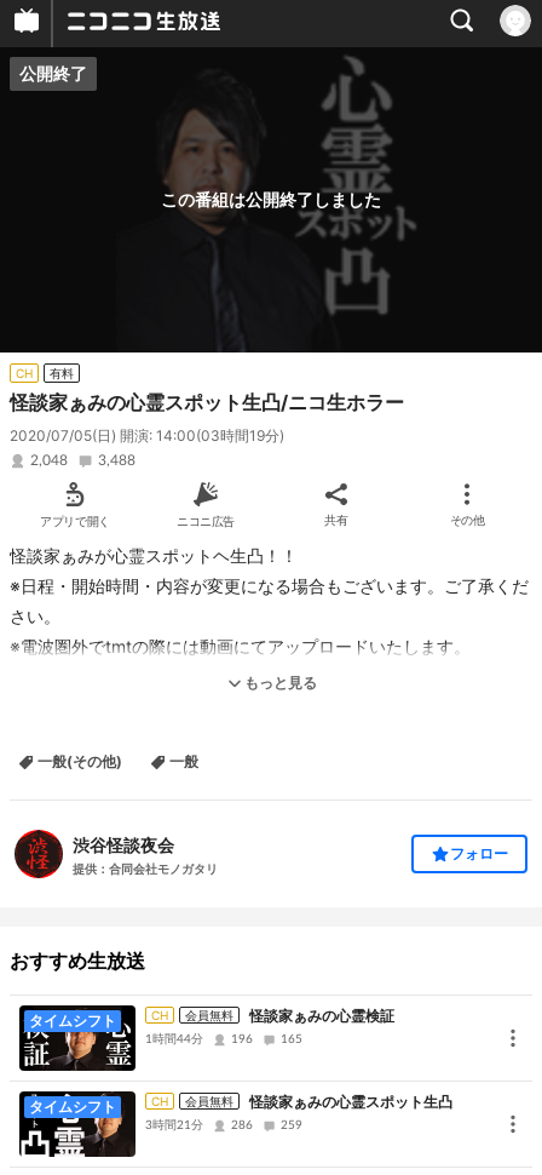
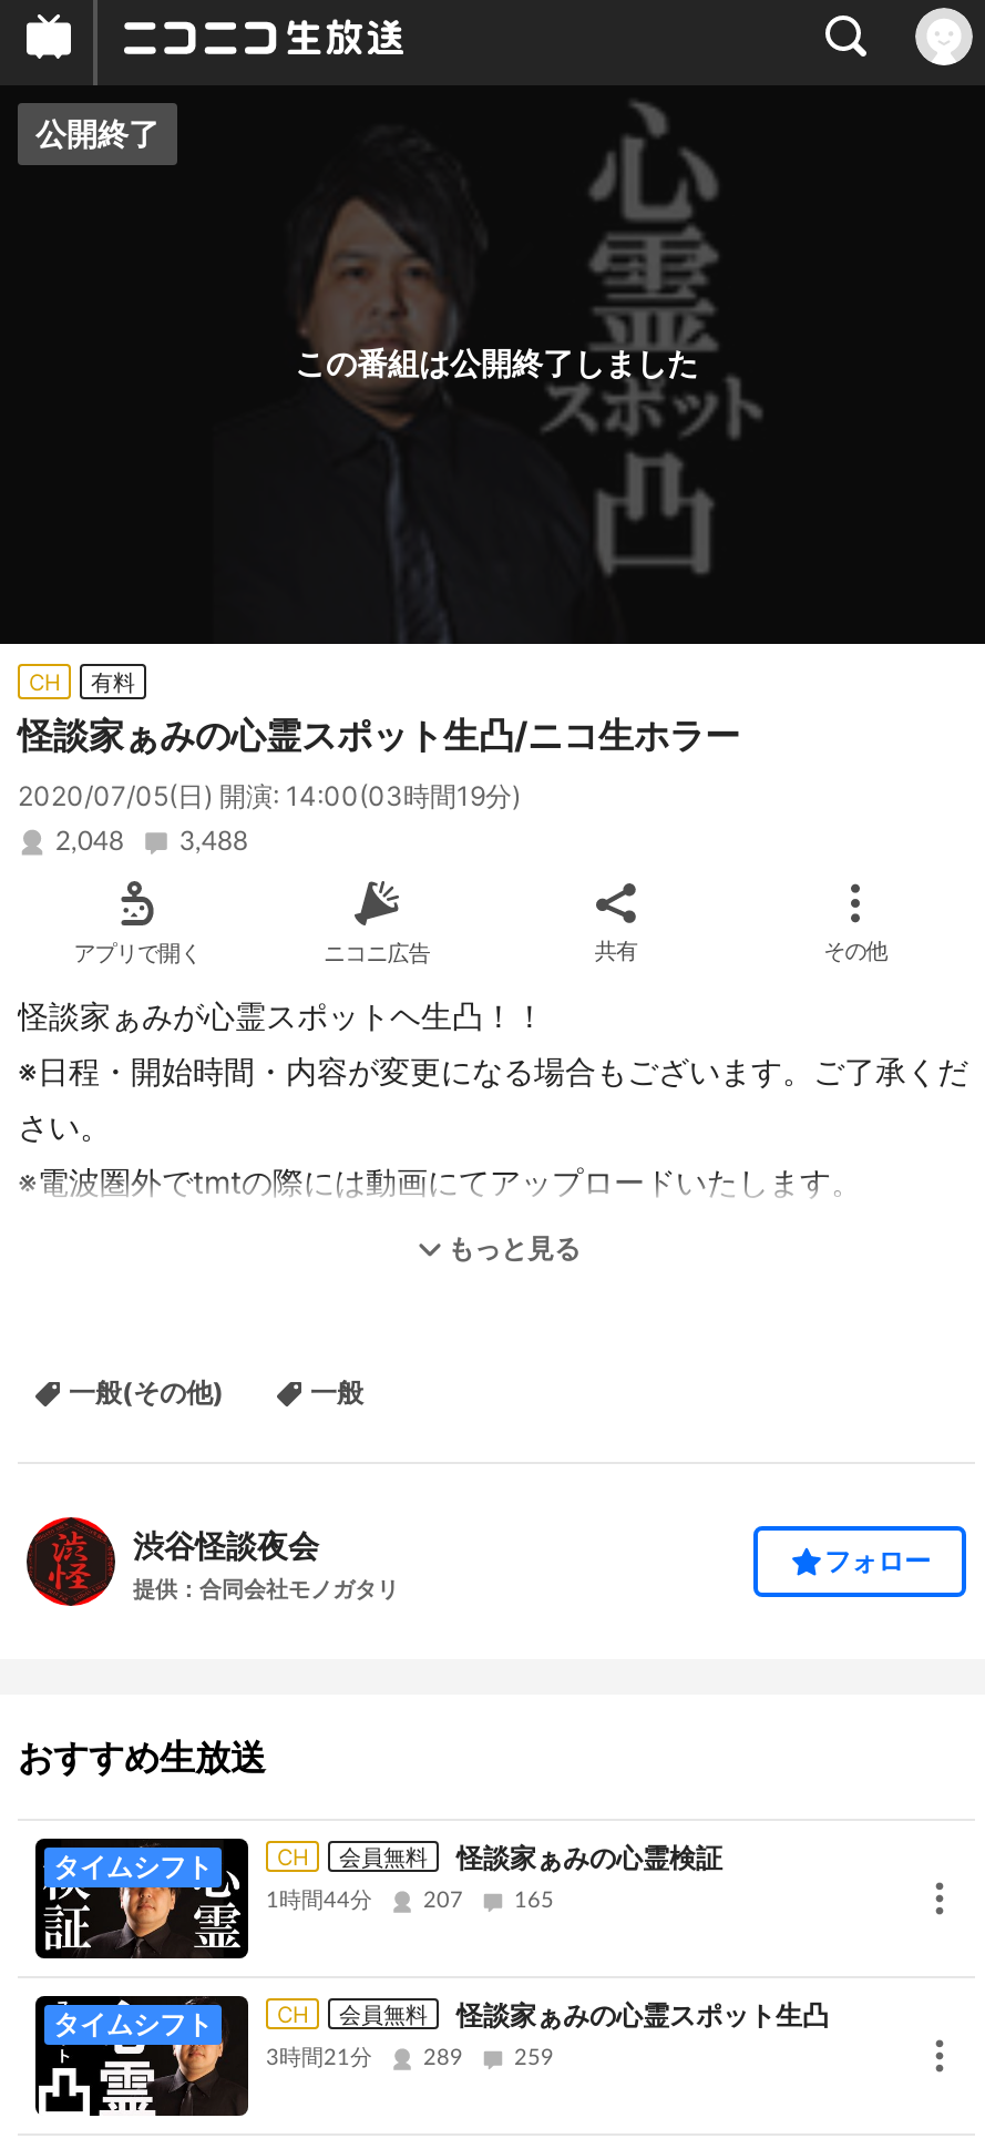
[231,1034,253,1046] 196 -> [423,1890,463,1912] 207
[231,1120,253,1132] 286 -> [423,2047,463,2070] 289

